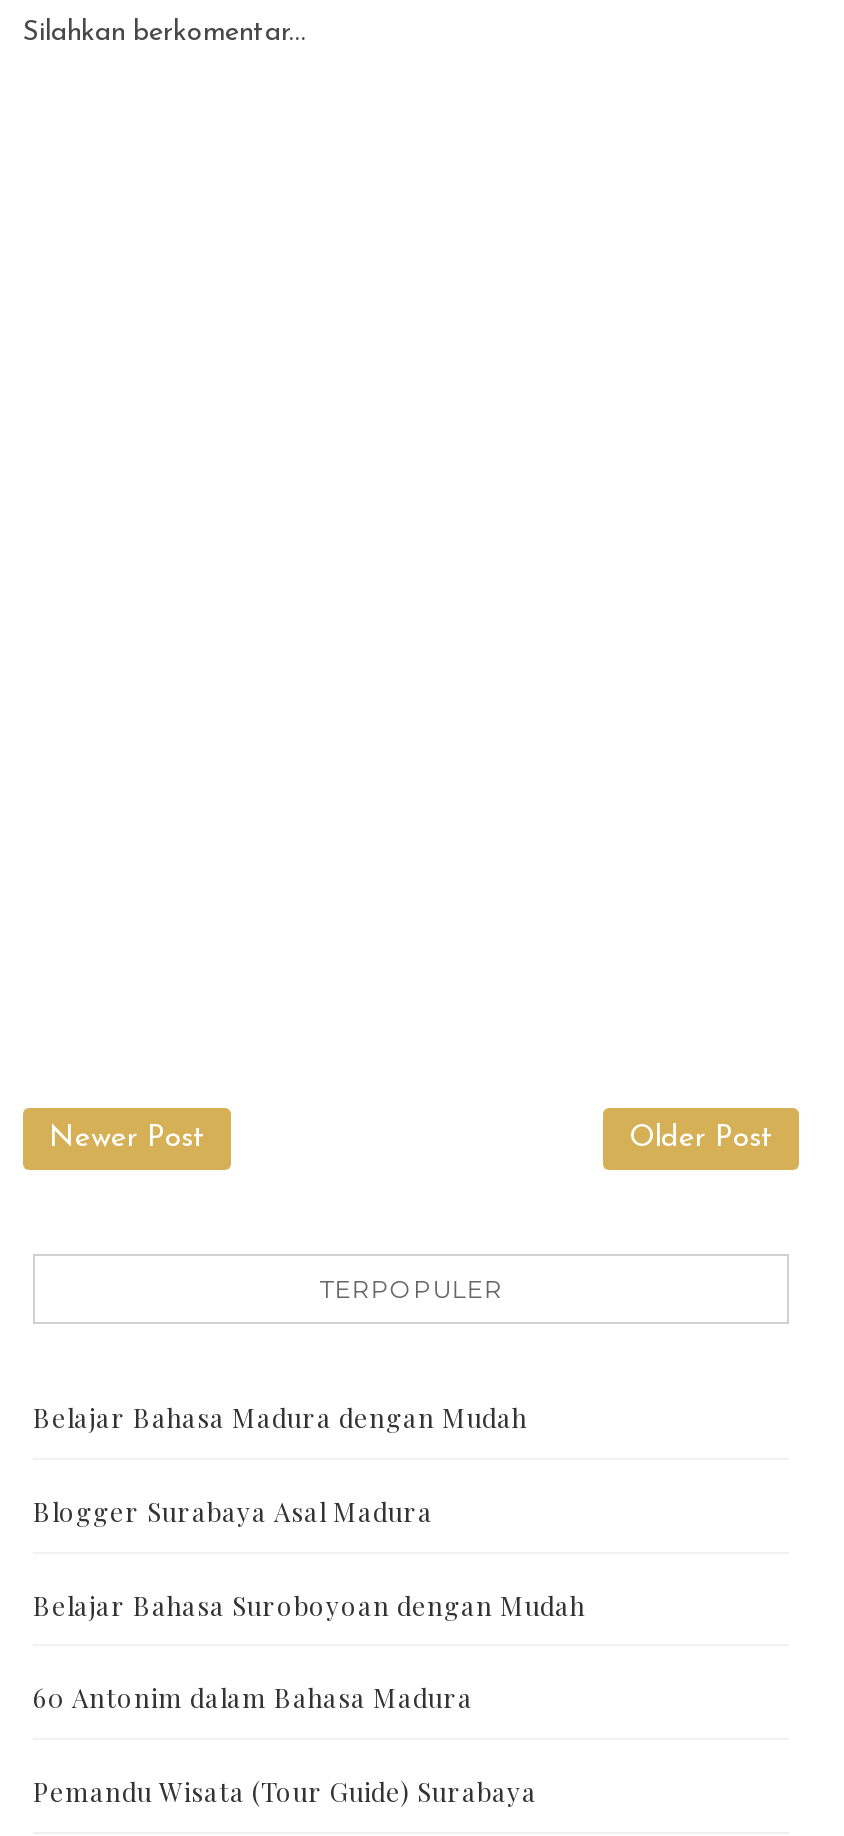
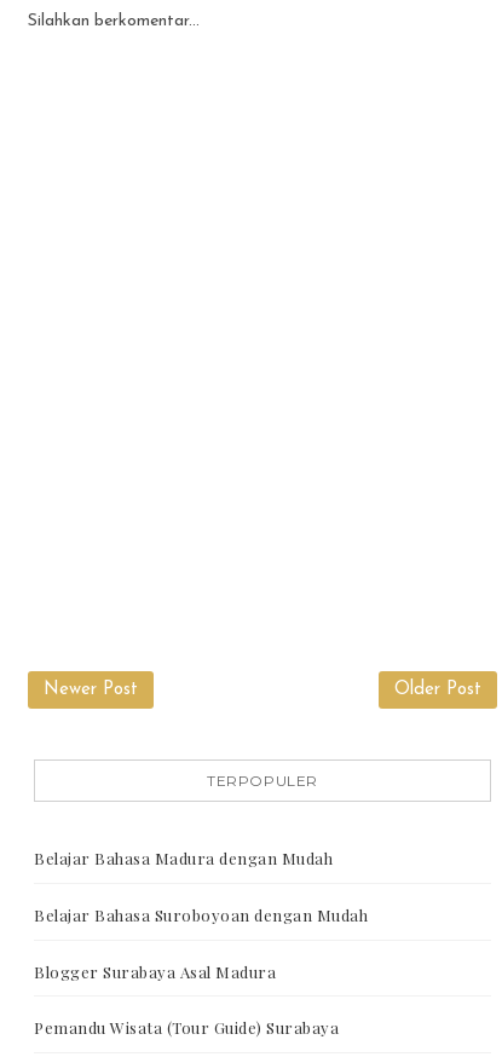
moved [33,1494,433,1528] -> [34,961,276,982]: Blogger Surabaya Asal Madura
[33,1681,473,1715] 60 Antonim dalam Bahasa Madura -> none

